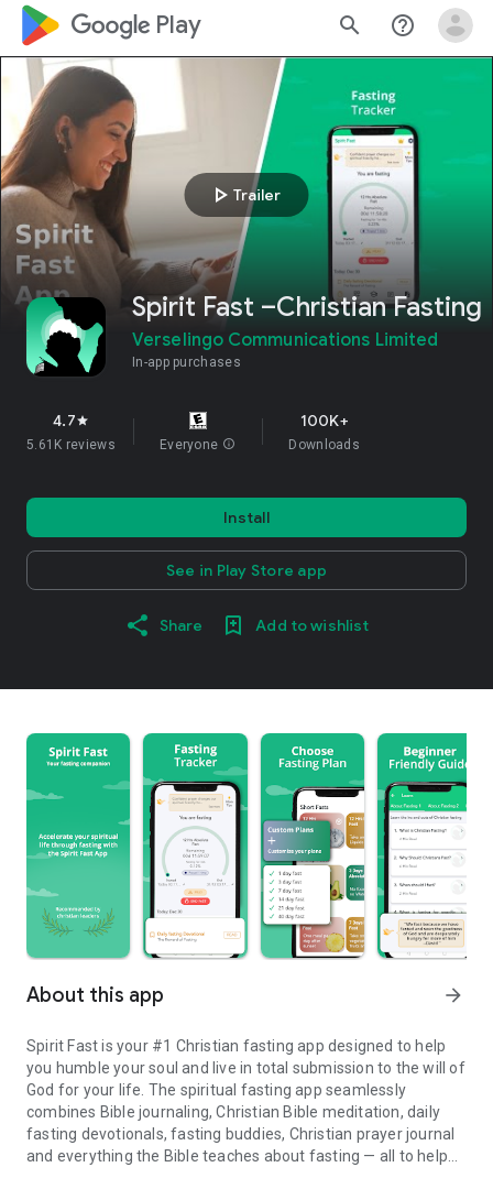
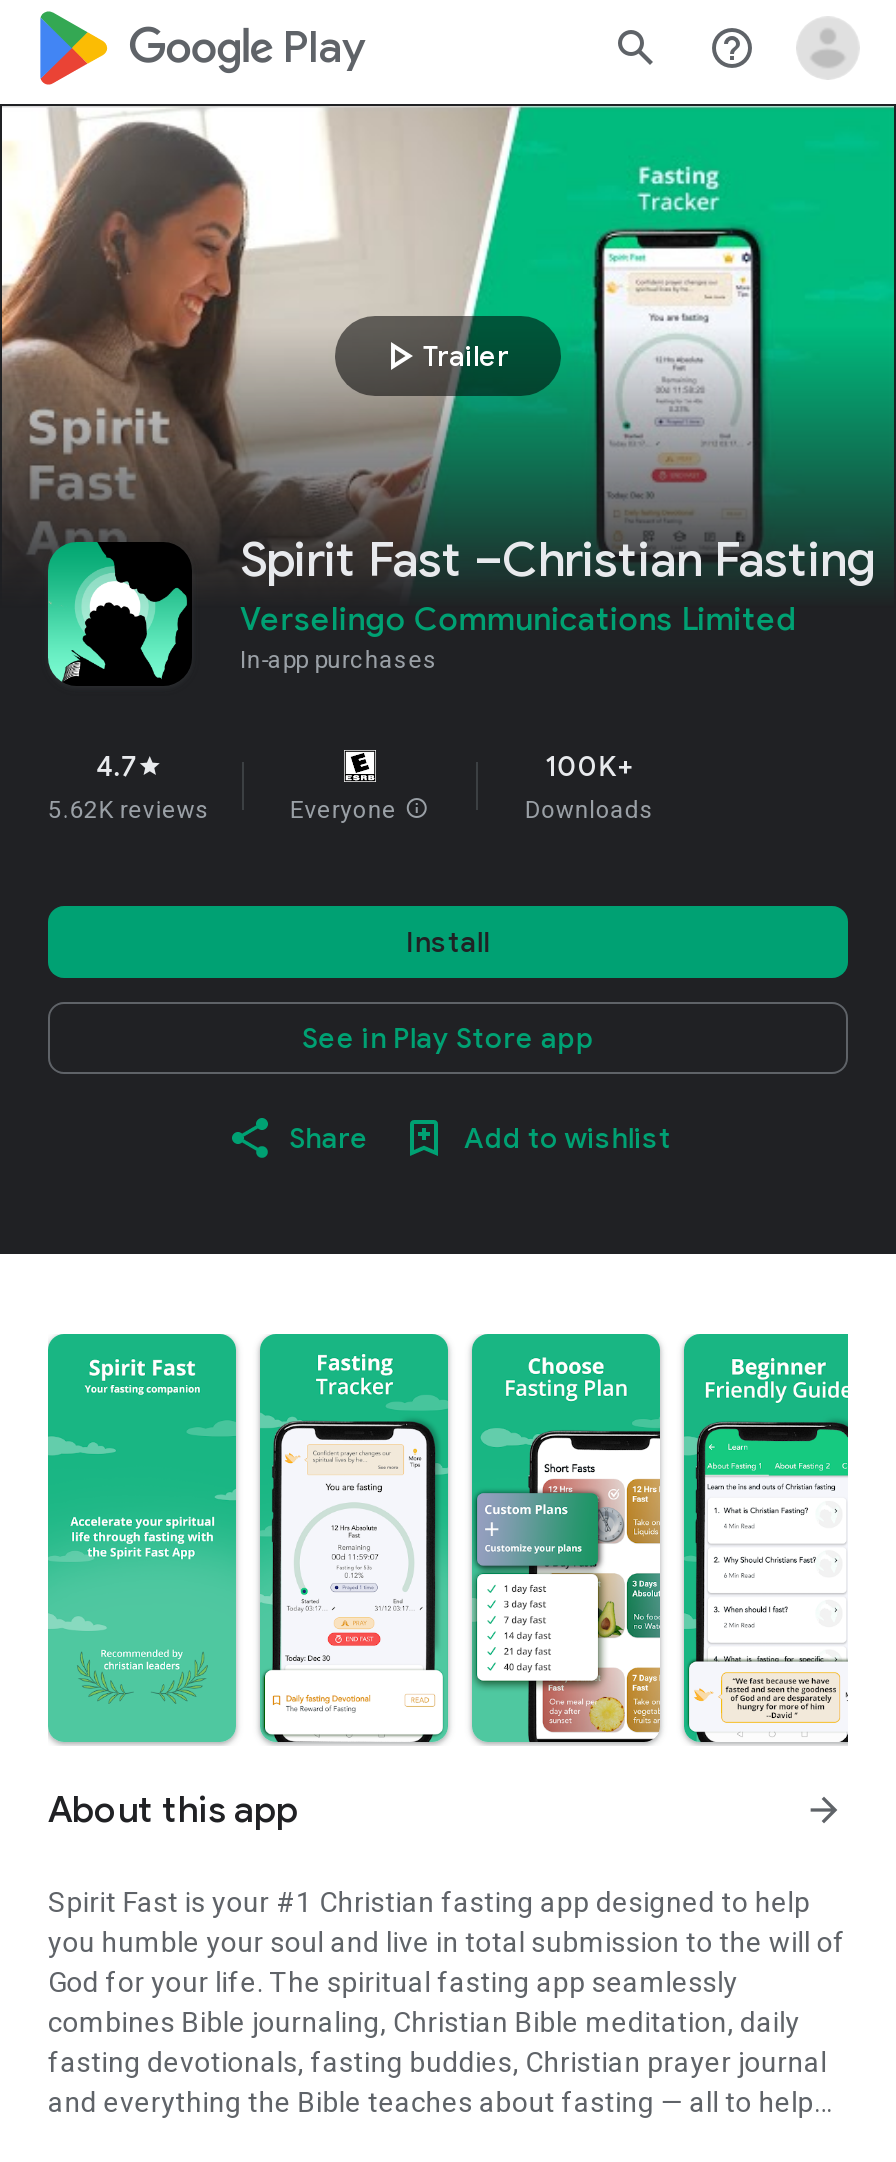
[26,437,115,452] 5.61K reviews -> [48,796,210,824] 5.62K reviews

